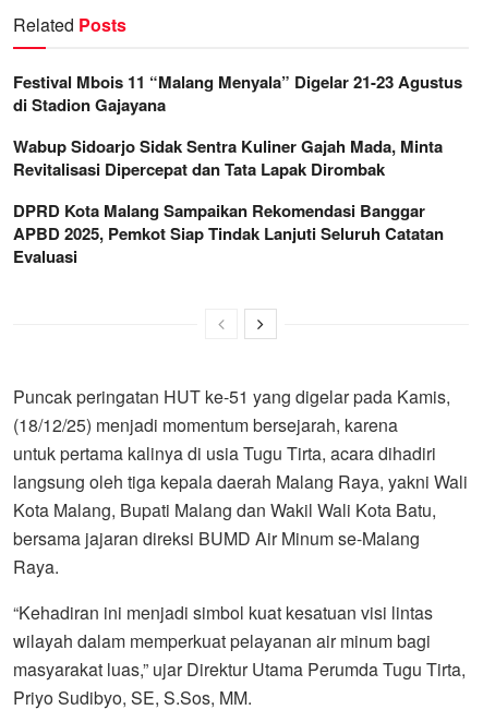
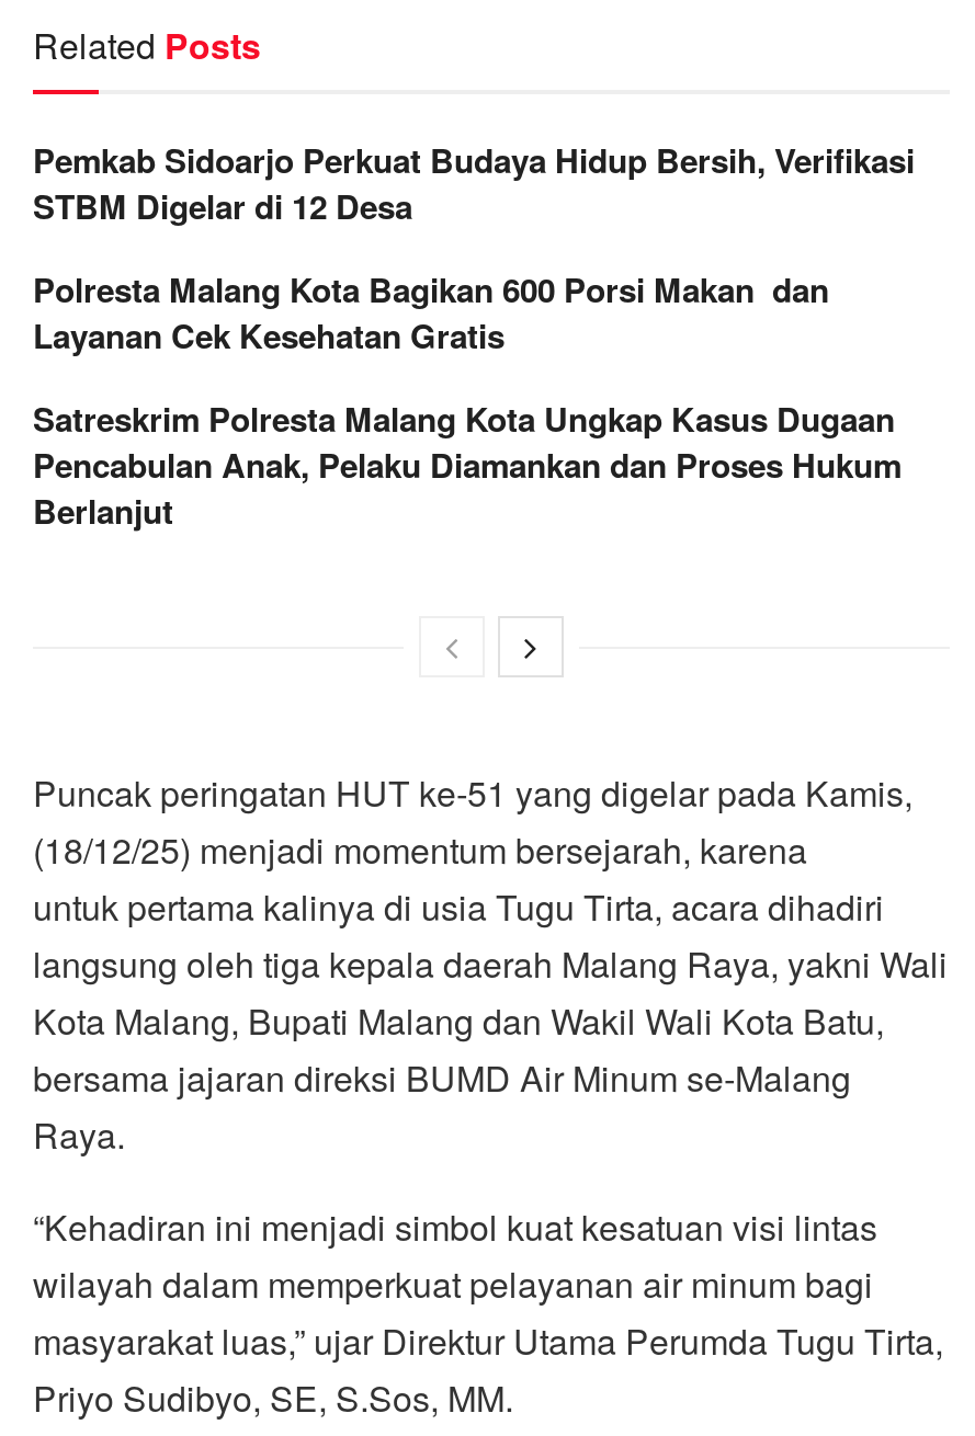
[13,70,462,116] Festival Mbois 11 “Malang Menyala” Digelar 21-23 Agustus | di Stadion Gajayana -> [33,135,915,230] Pemkab Sidoarjo Perkuat Budaya Hidup Bersih, Verifikasi | STBM Digelar di 12 Desa
[13,134,443,181] Wabup Sidoarjo Sidak Sentra Kuliner Gajah Mada, Minta | Revitalisasi Dipercepat dan Tata Lapak Dirombak -> [33,265,829,359] Polresta Malang Kota Bagikan 600 Porsi Makan dan | Layanan Cek Kesehatan Gratis
[13,198,444,268] DPRD Kota Malang Sampaikan Rekomendasi Banggar | APBD 2025, Pemkot Siap Tindak Lanjuti Seluruh Catatan | Evaluasi -> [33,394,902,534] Satreskrim Polresta Malang Kota Ungkap Kasus Dugaan | Pencabulan Anak, Pelaku Diamankan dan Proses Hukum | Berlanjut

